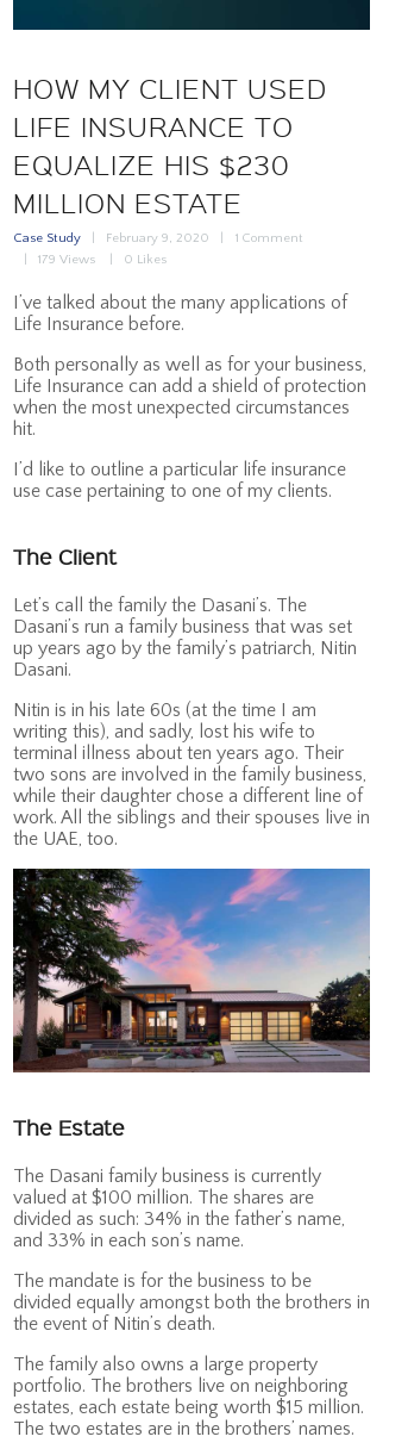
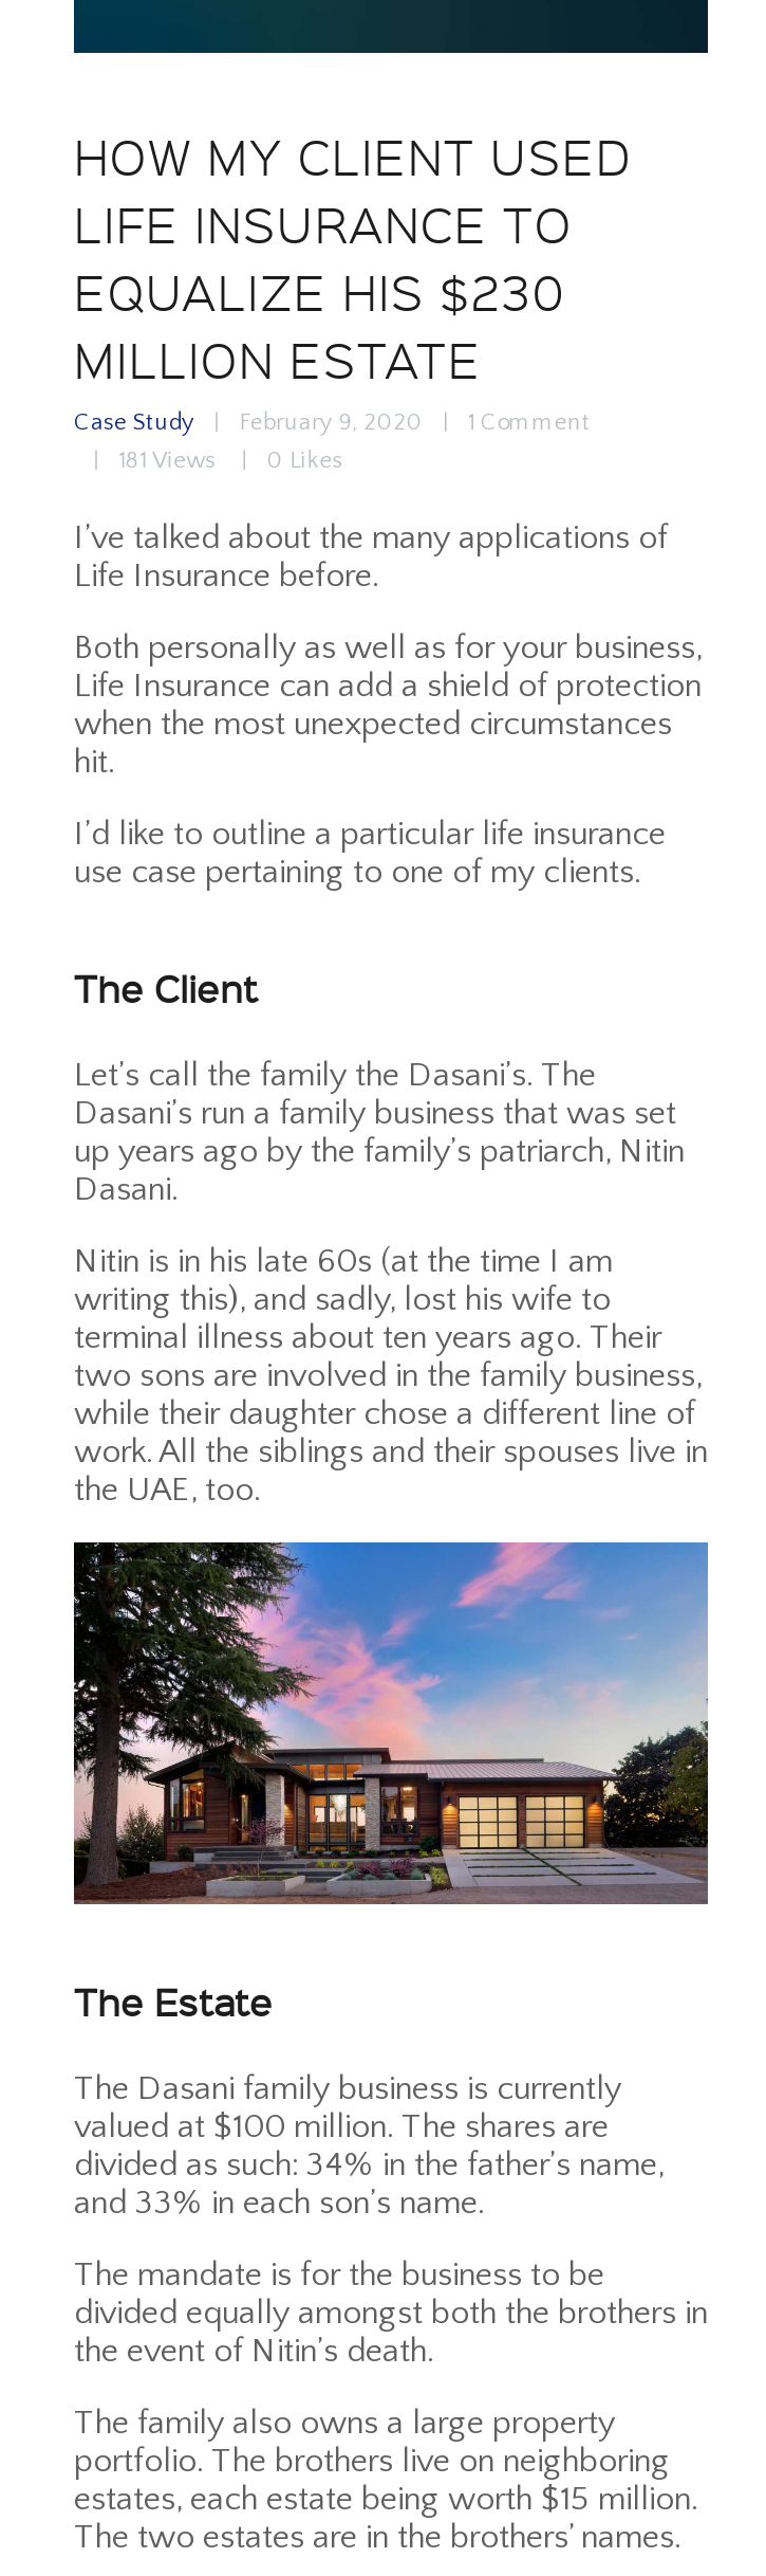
[38,252,95,266] 179 Views -> [119,448,216,473] 181 Views

